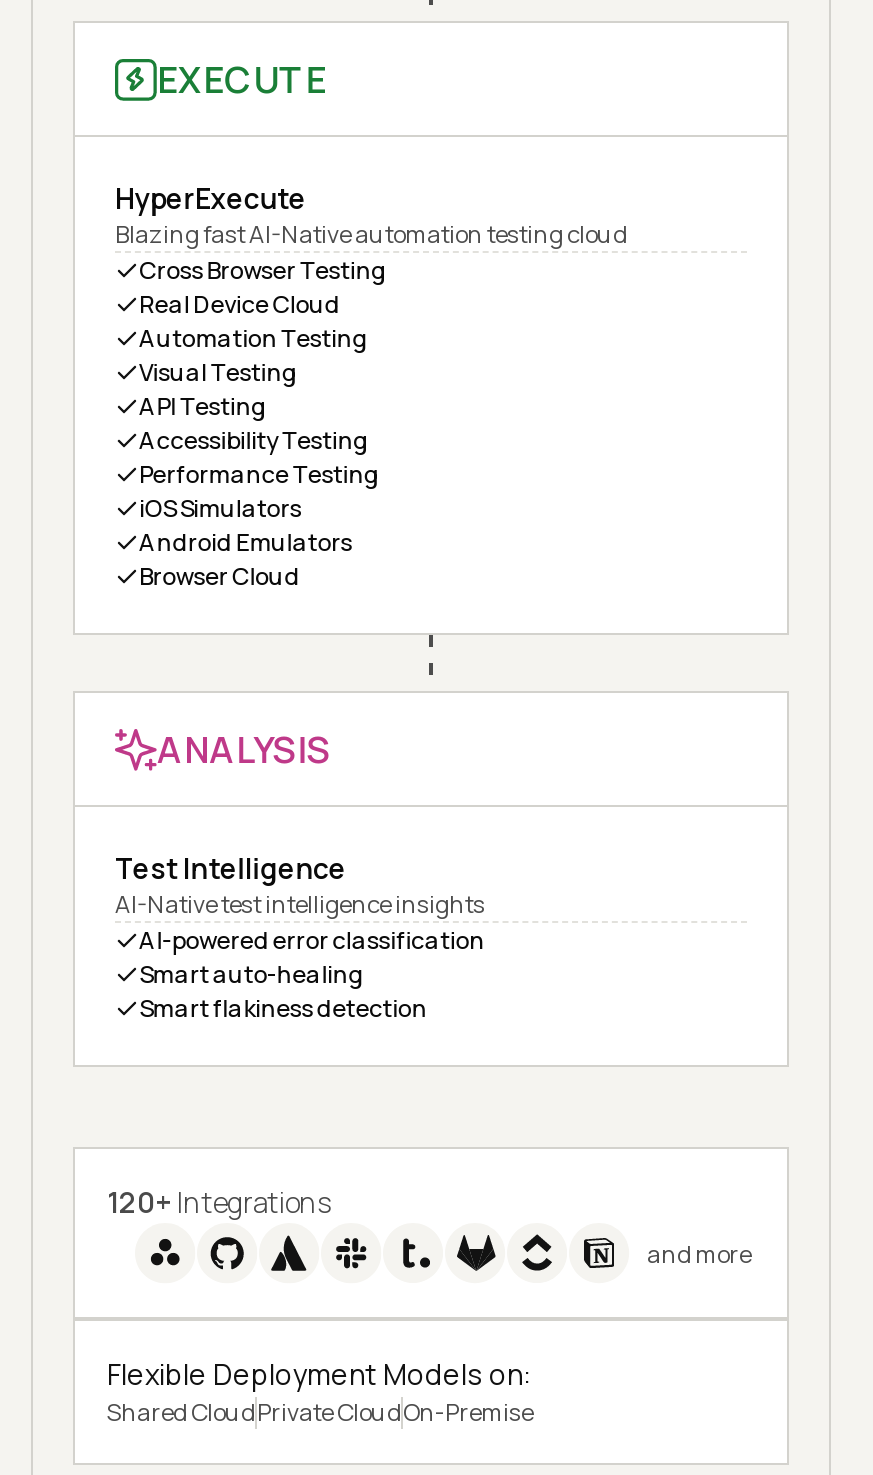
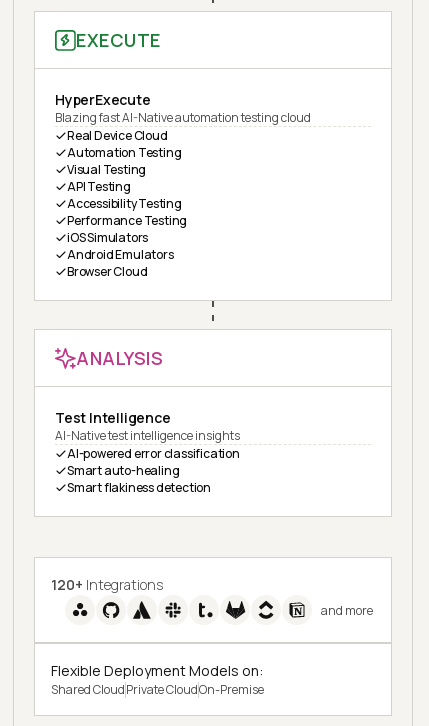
[139,253,387,287] Cross Browser Testing -> none

